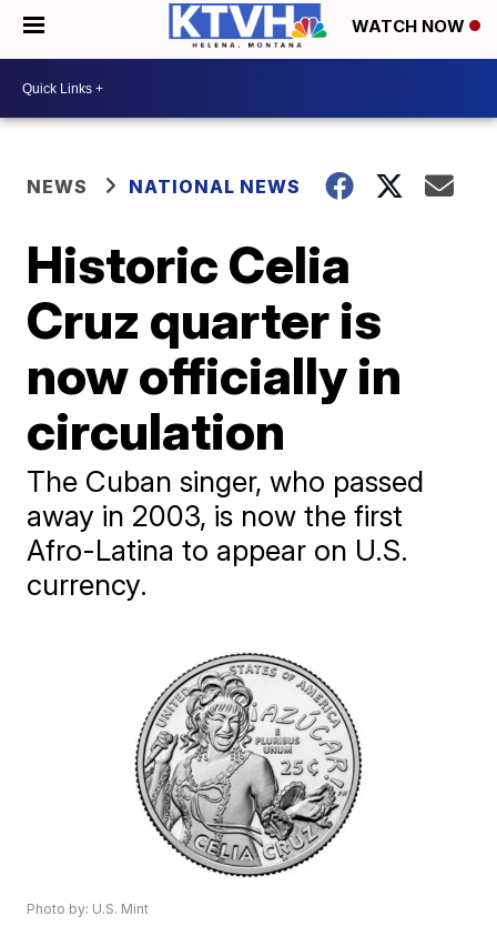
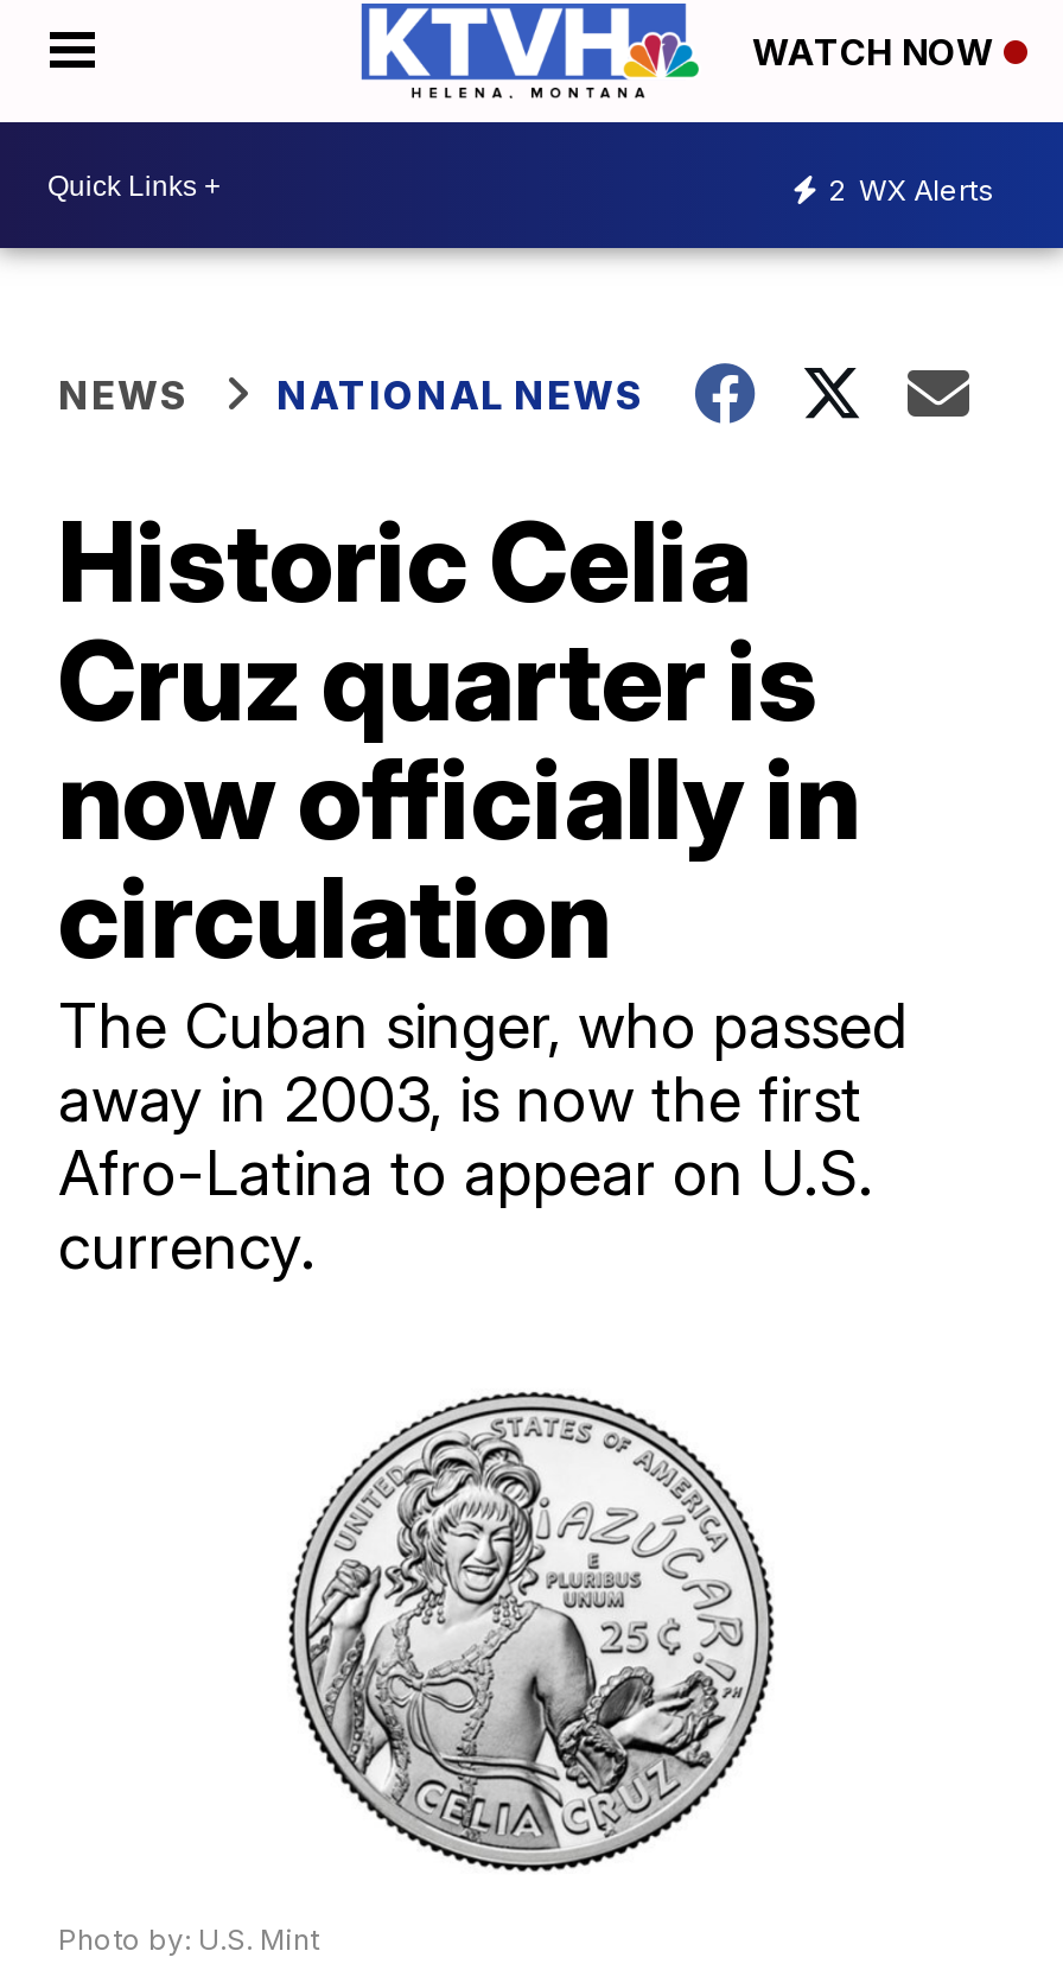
none -> [828,171,994,206] 2 WX Alerts

